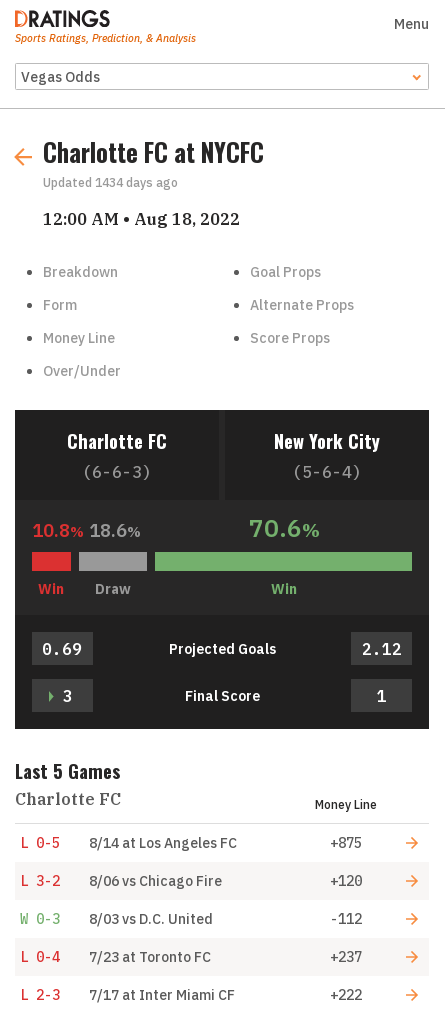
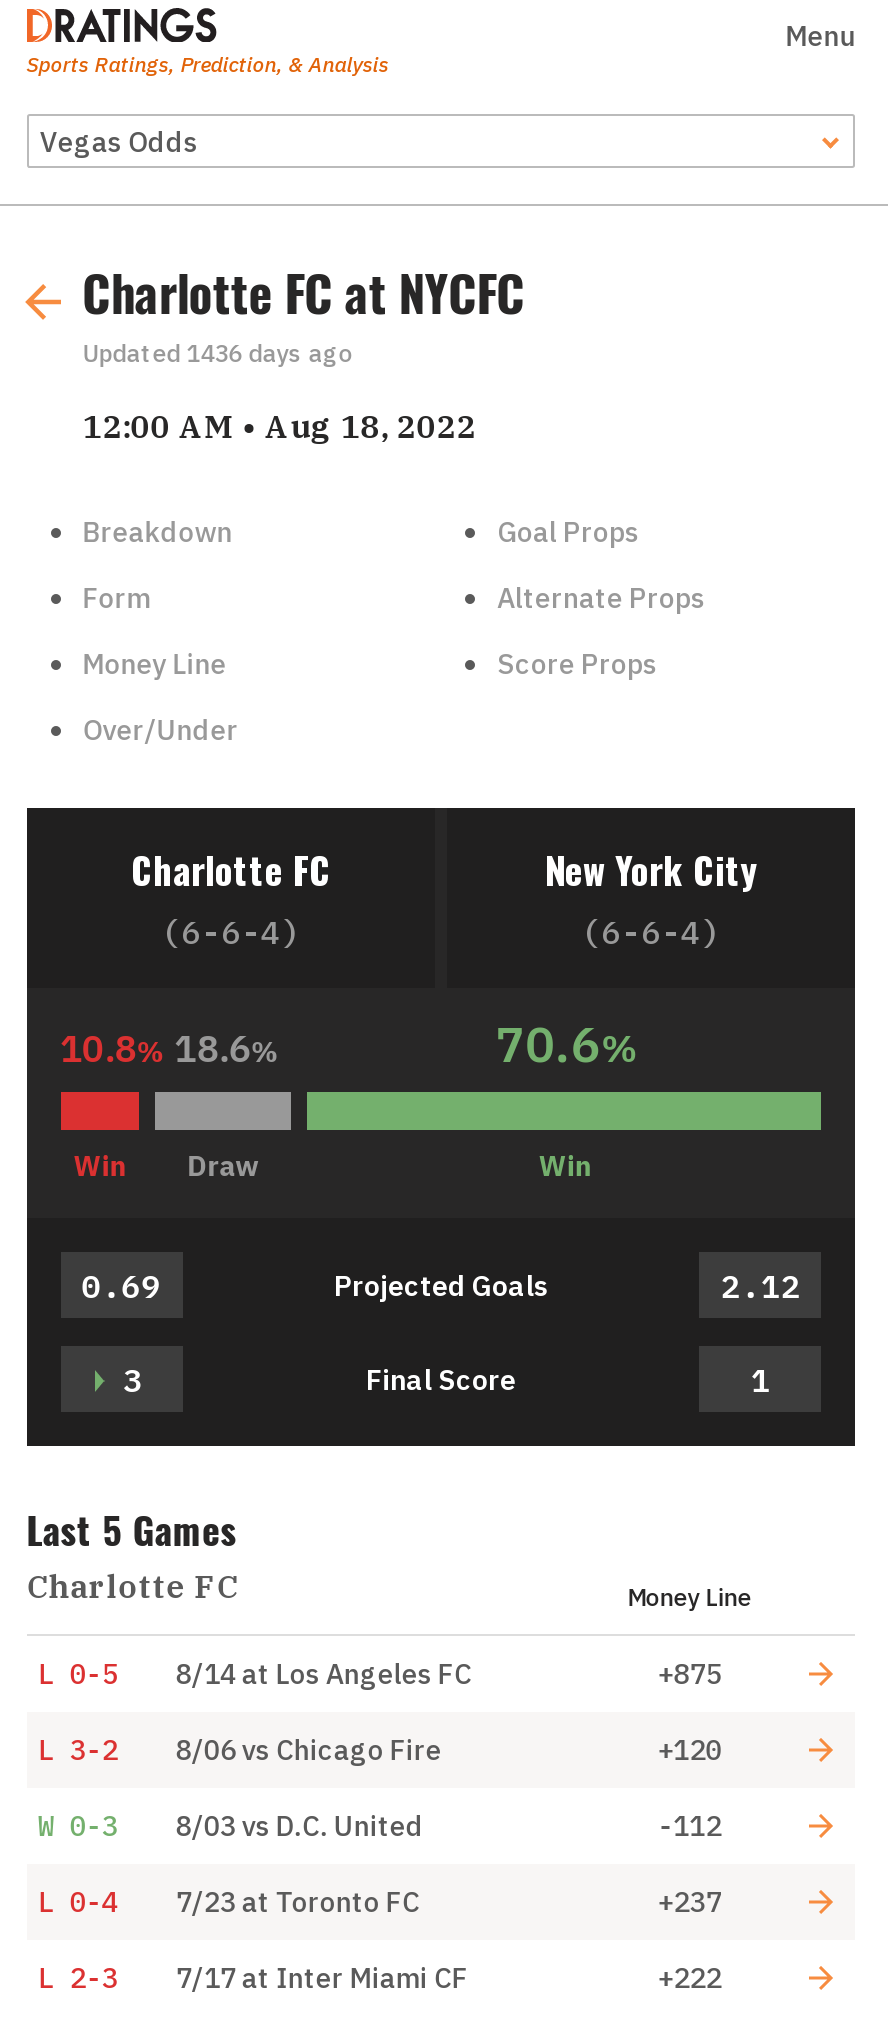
[43,175,178,190] Updated 1434 days ago -> [83,338,353,368] Updated 1436 days ago
[82,461,152,481] (6-6-3) -> [161,911,301,951] (6-6-4)
[292,461,362,481] (5-6-4) -> [581,911,721,951] (6-6-4)

